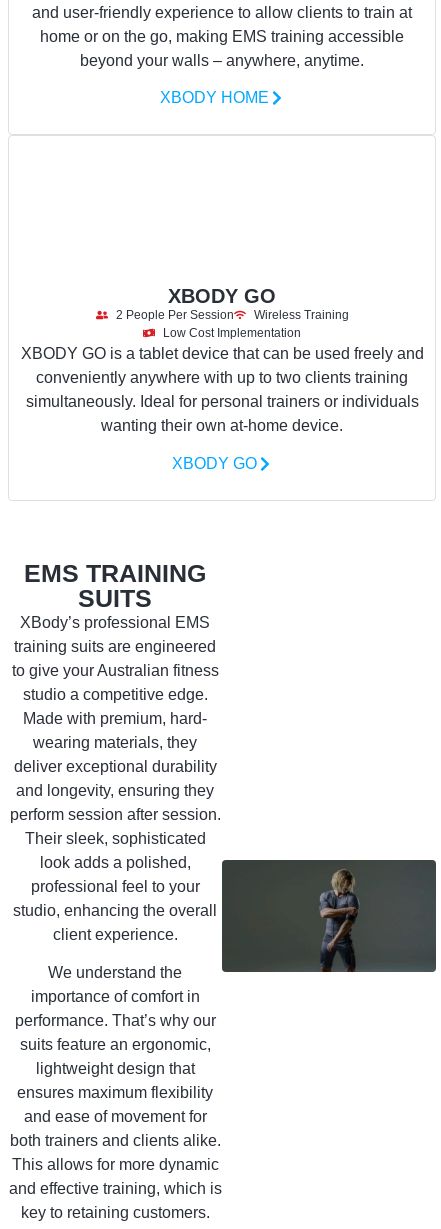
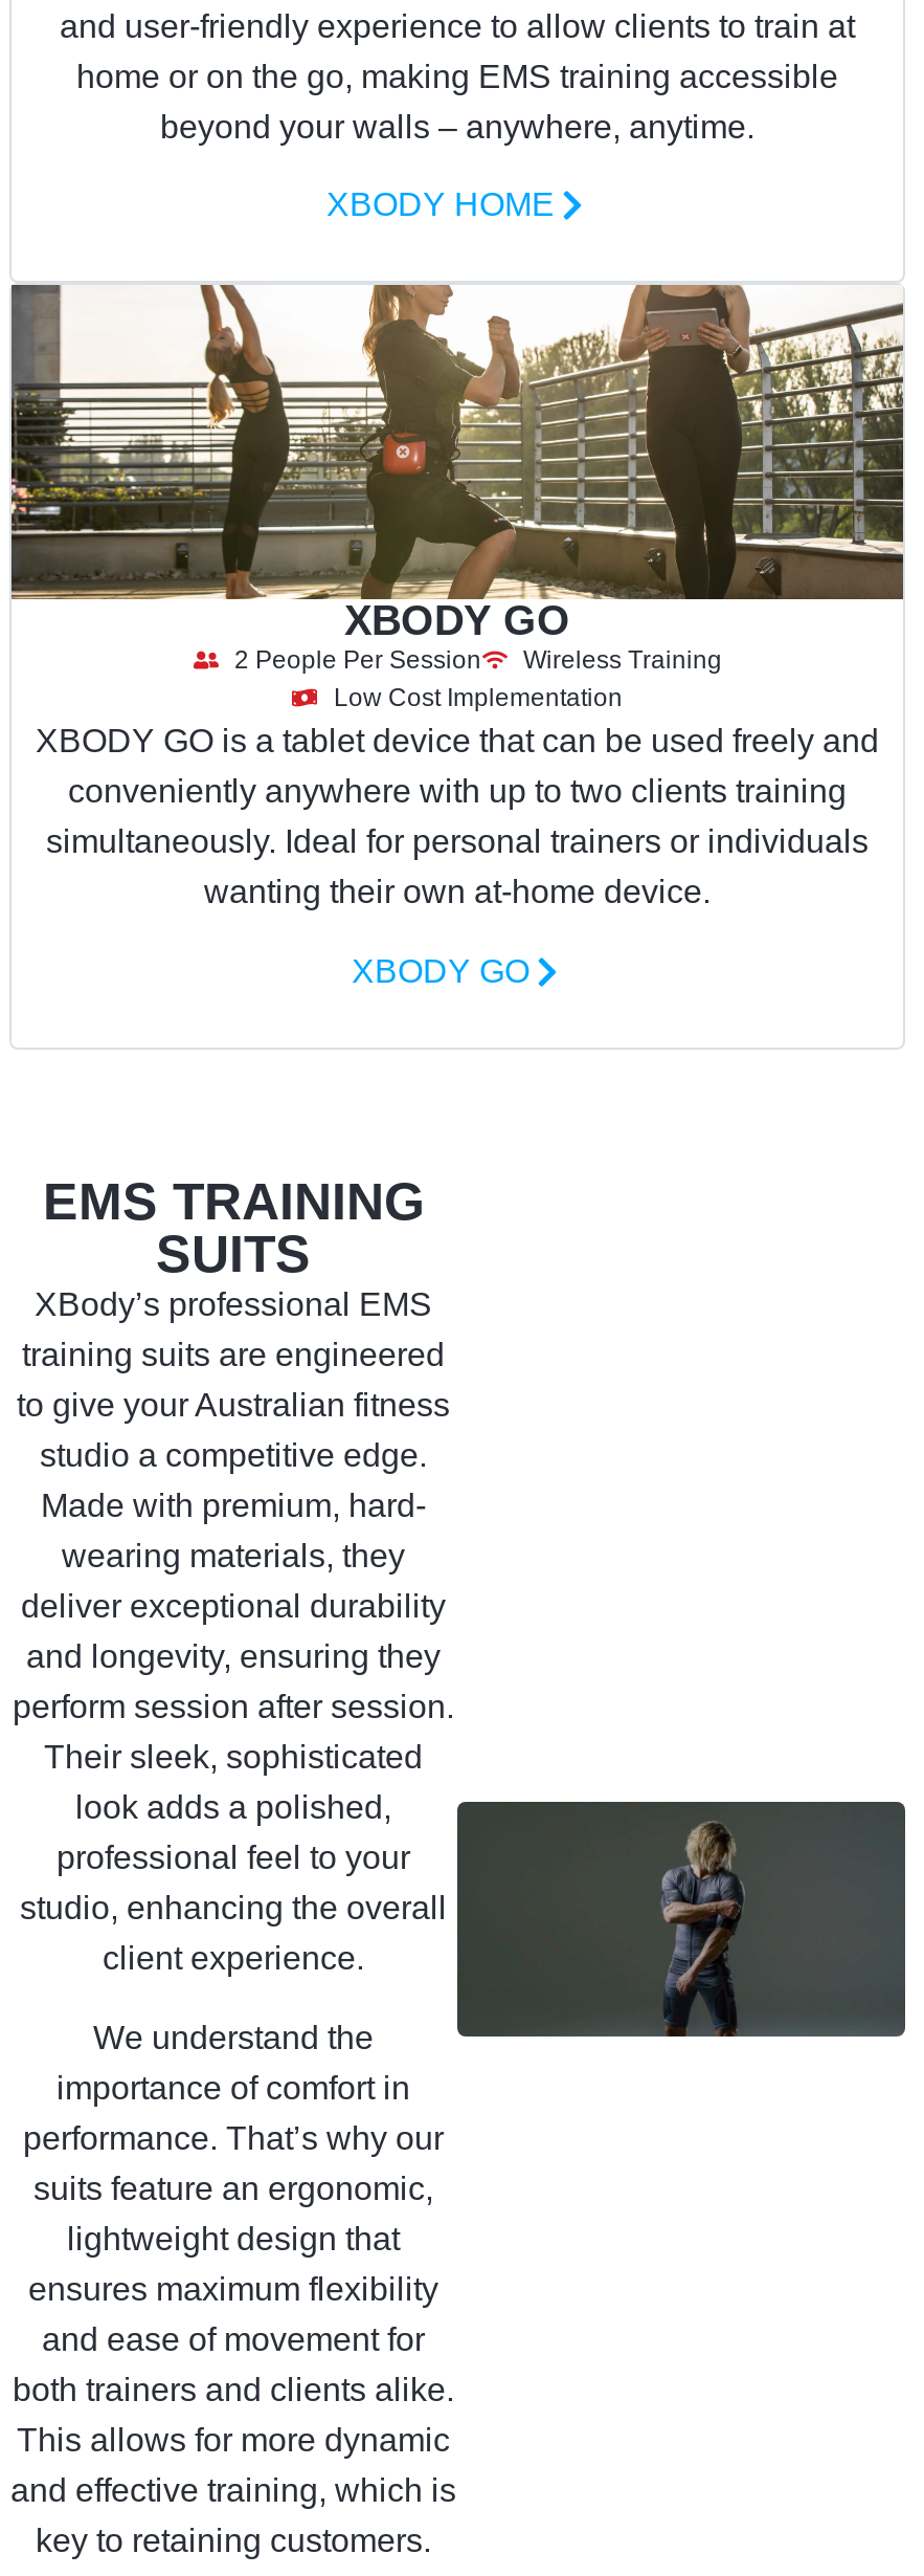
none -> [9,283,905,601] [image]

